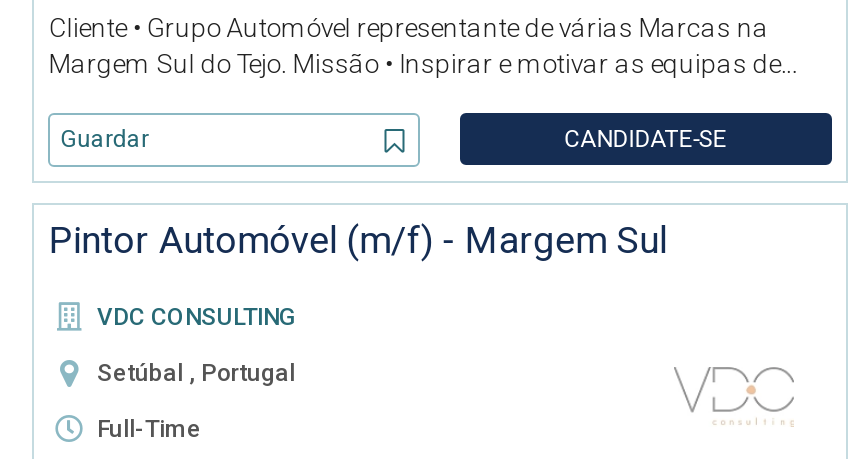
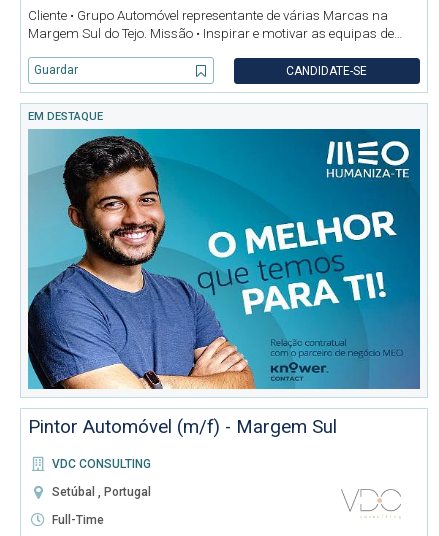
none -> [27,128,421,390] [image]
none -> [28,110,103,123] EM DESTAQUE

